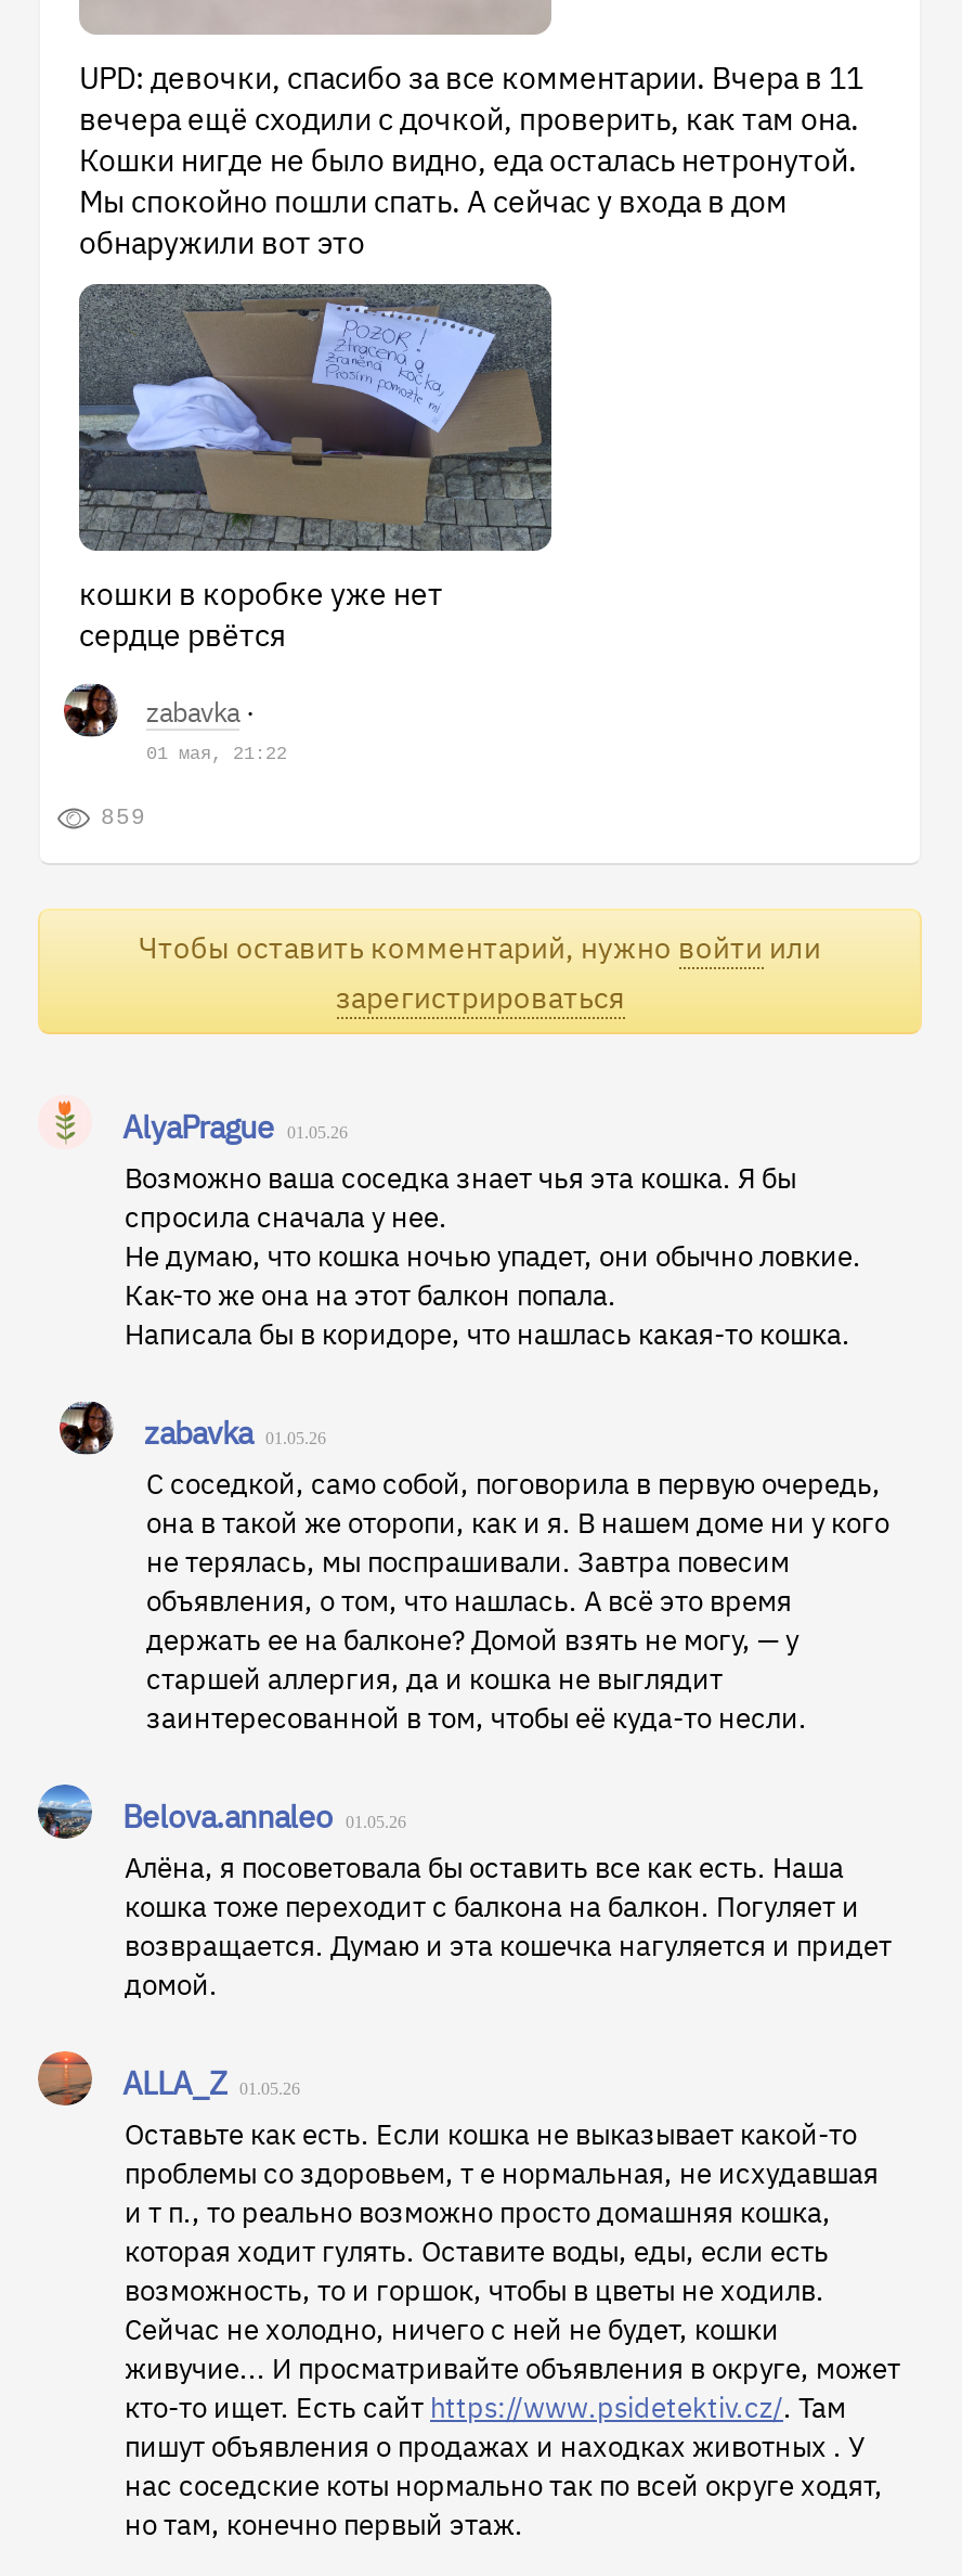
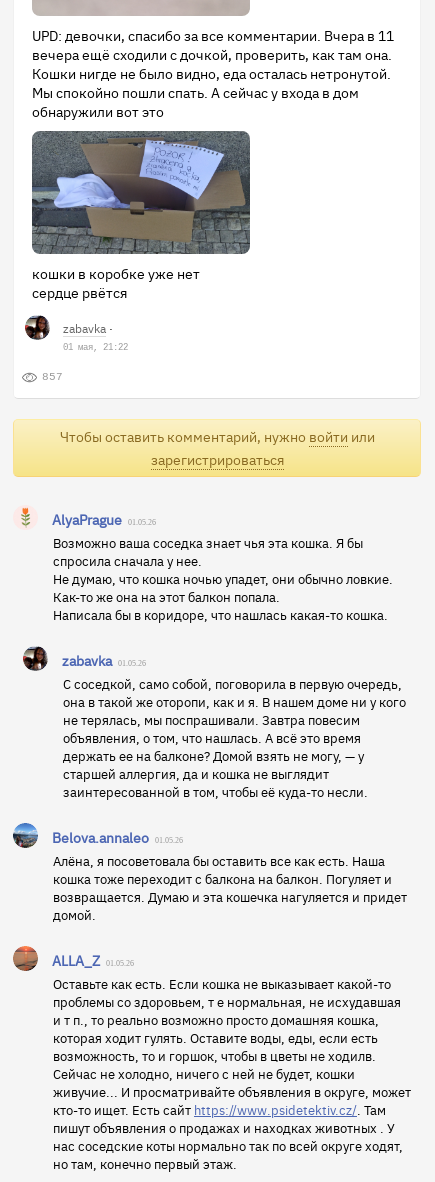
[101,804,146,830] 859 -> [42,371,63,383] 857

